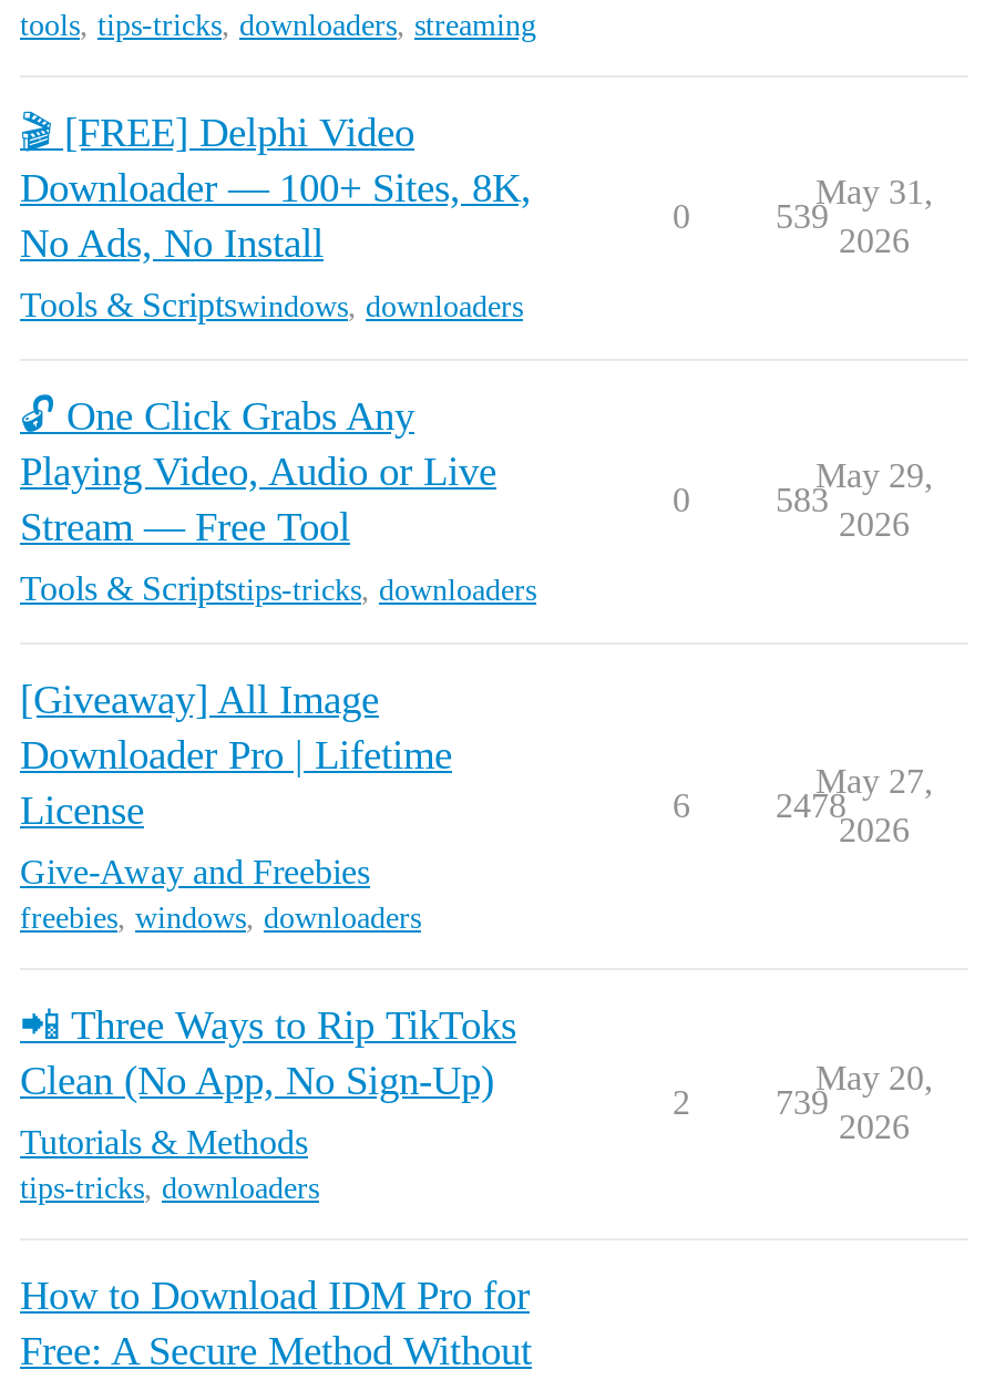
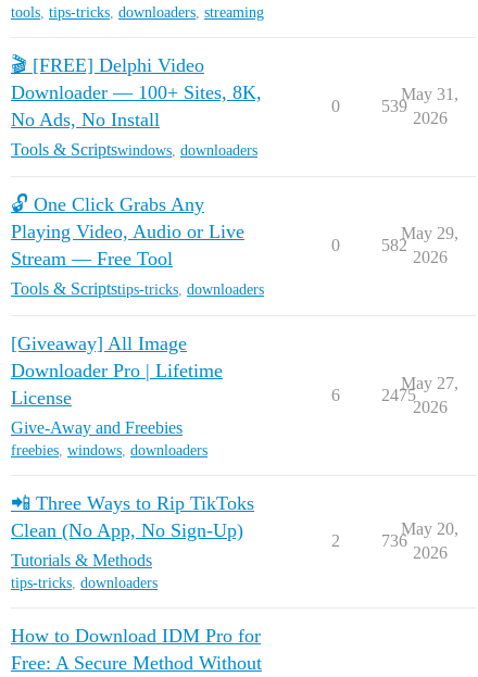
[776,481,829,518] 583 -> [381,236,407,254] 582
[776,786,847,824] 2478 -> [381,386,416,404] 2475
[776,1083,829,1121] 739 -> [381,531,407,550] 736

